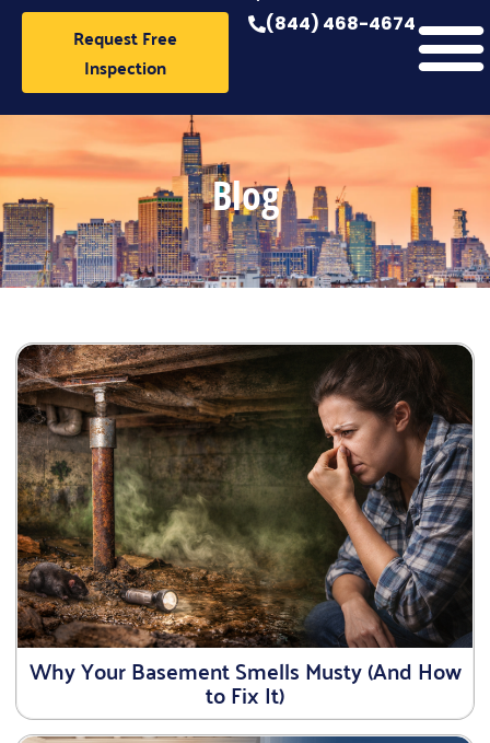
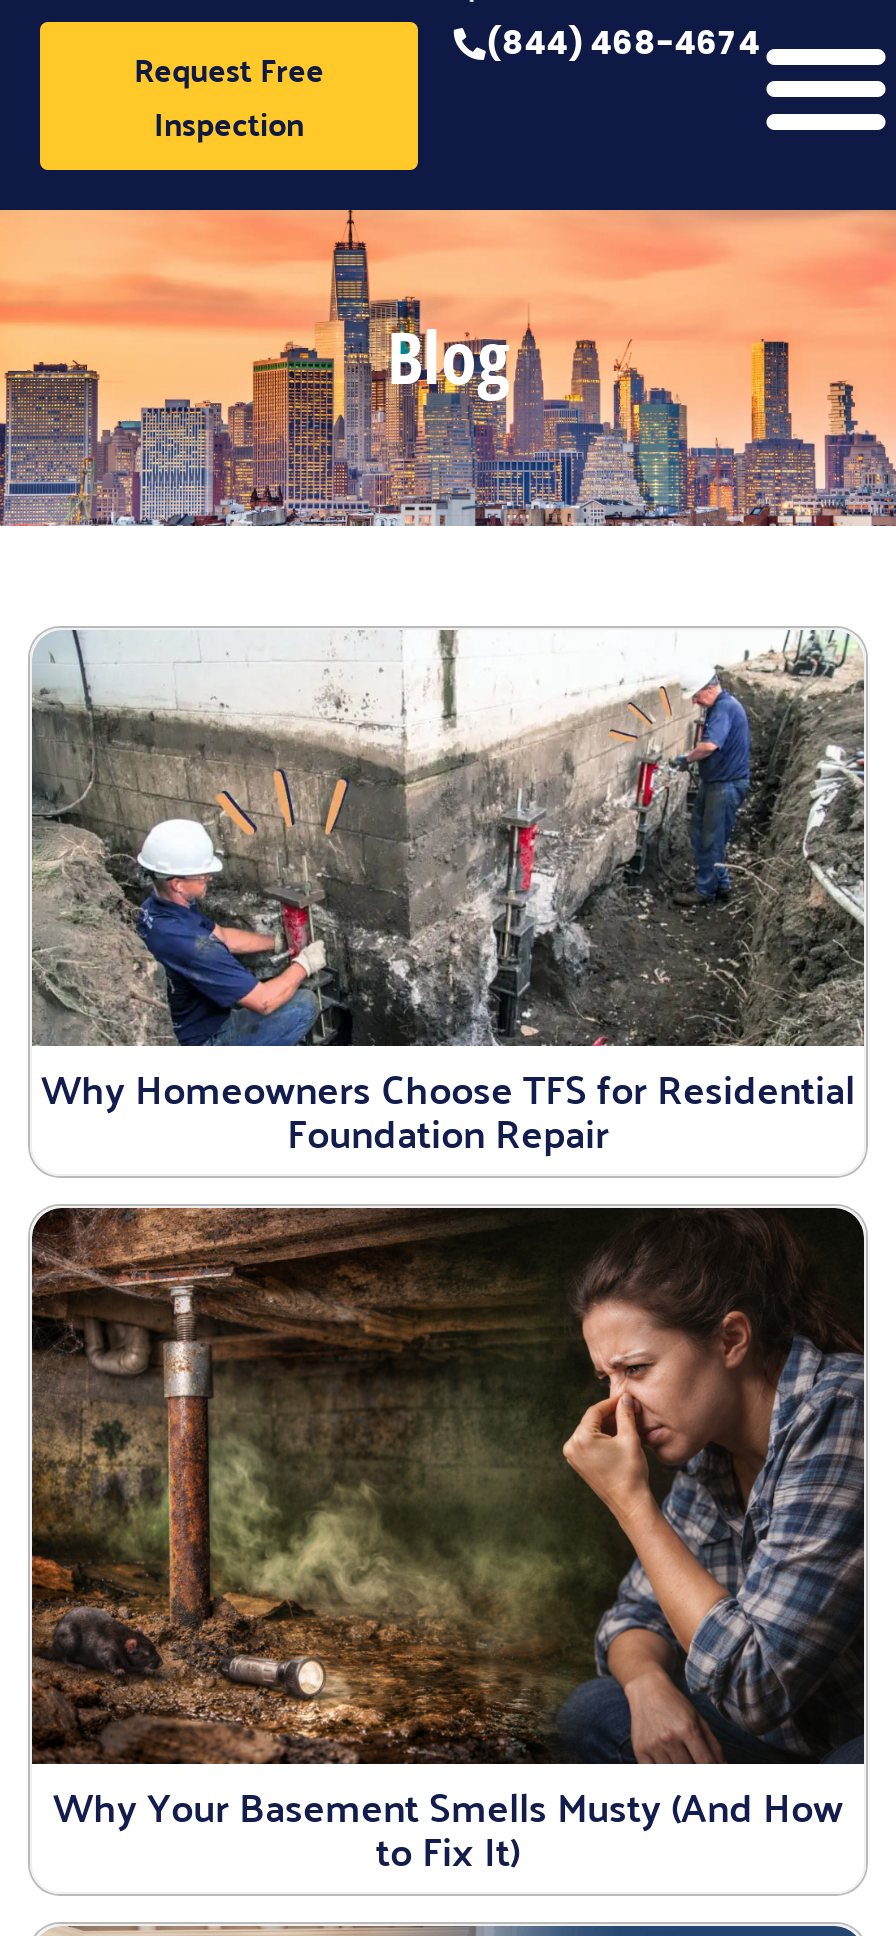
none -> [32,630,864,1168] [image] | Why Homeowners Choose TFS for Residential | Foundation Repair

